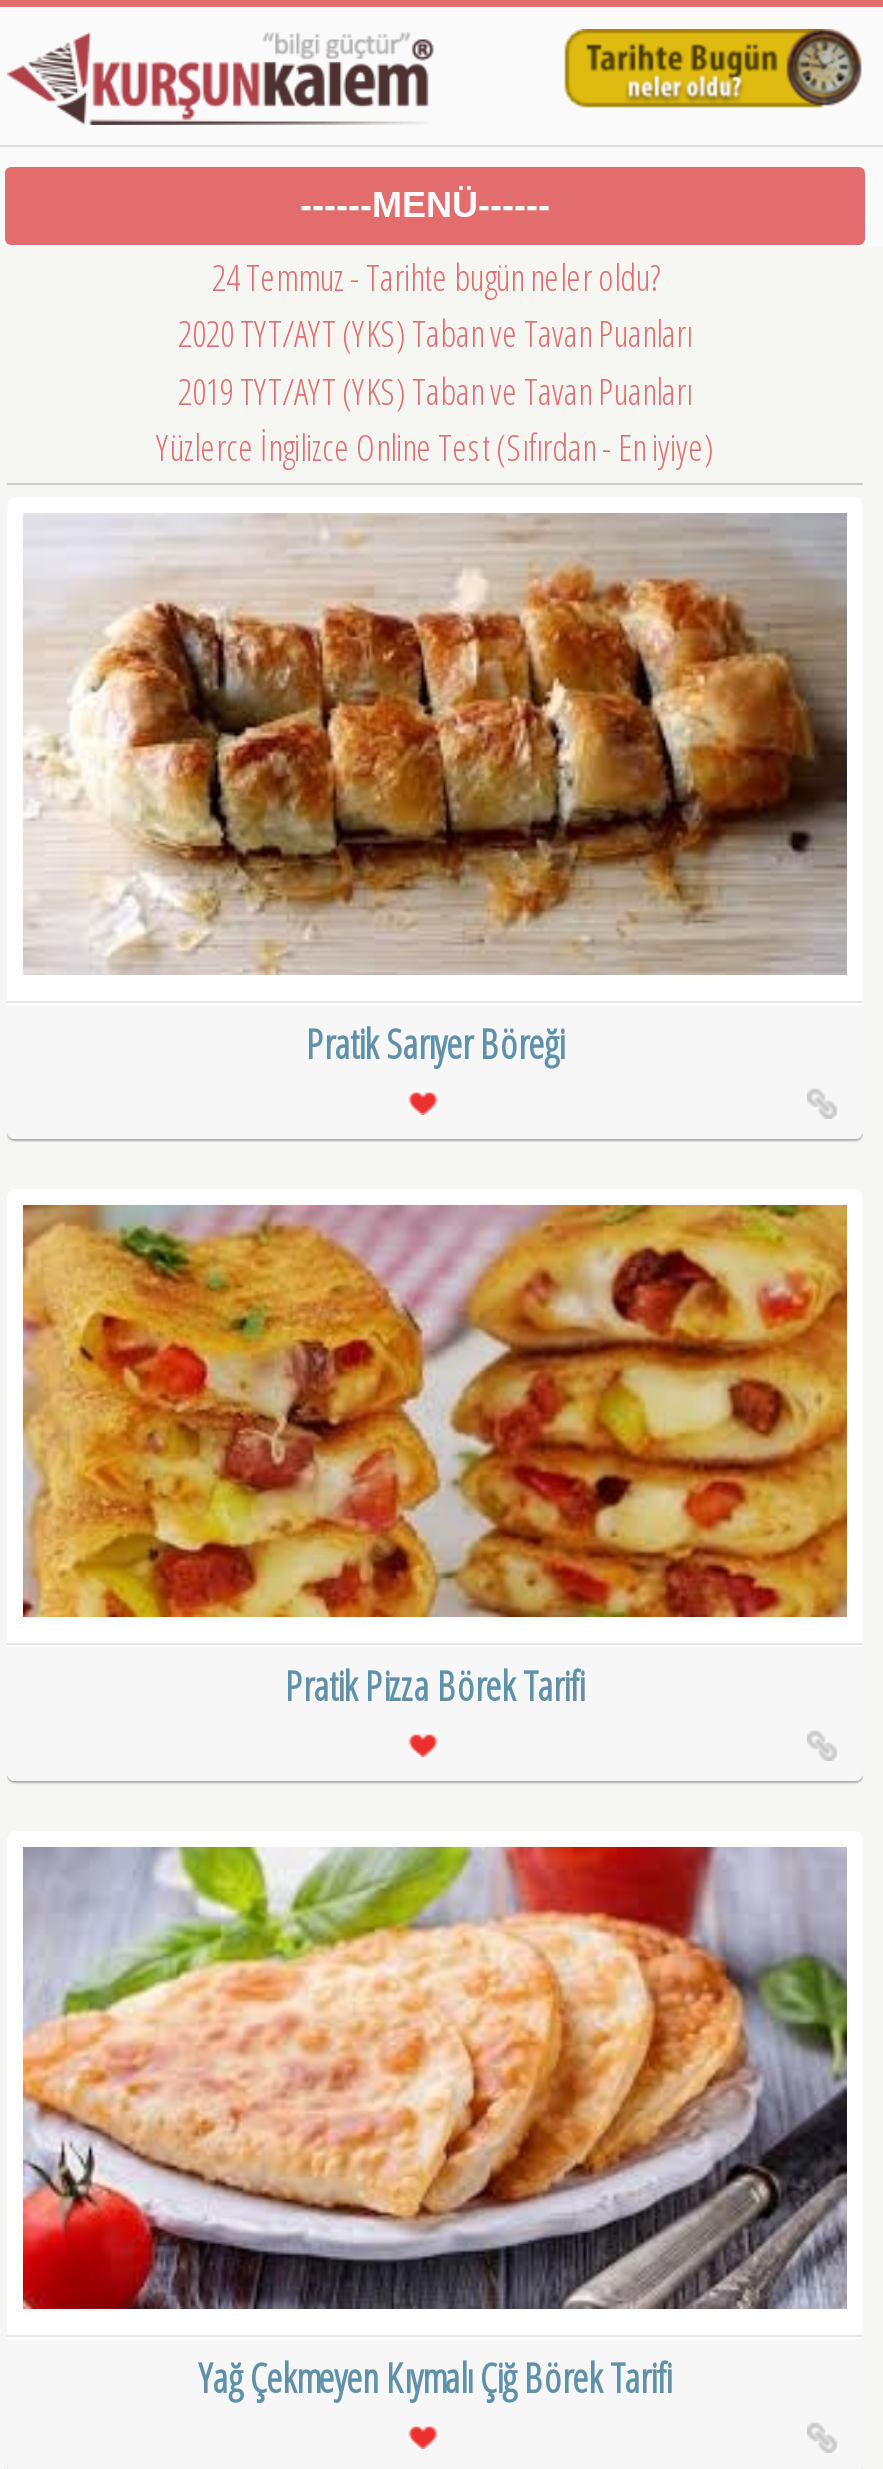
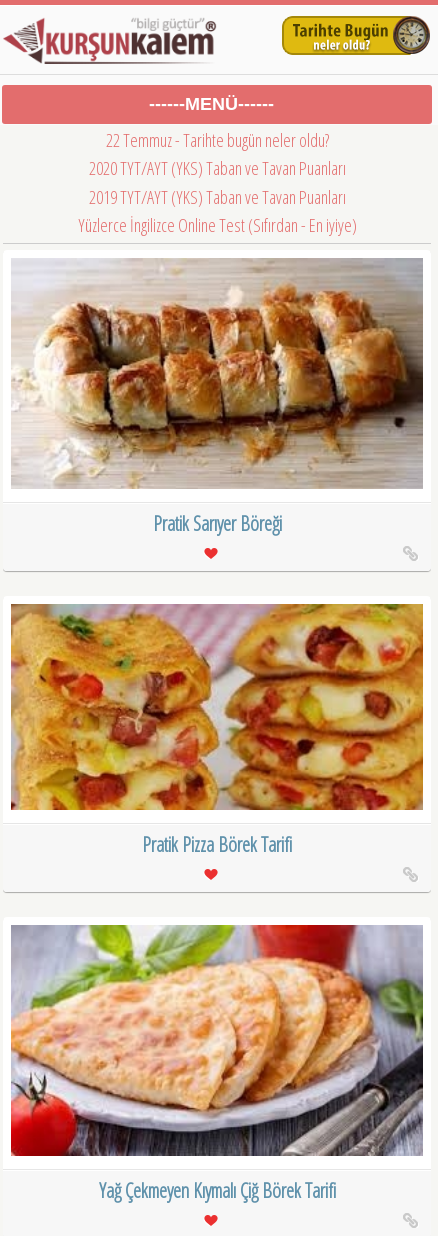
[212,253,658,301] 24 Temmuz - Tarihte bugün neler oldu? -> [105,128,328,152] 22 Temmuz - Tarihte bugün neler oldu?

